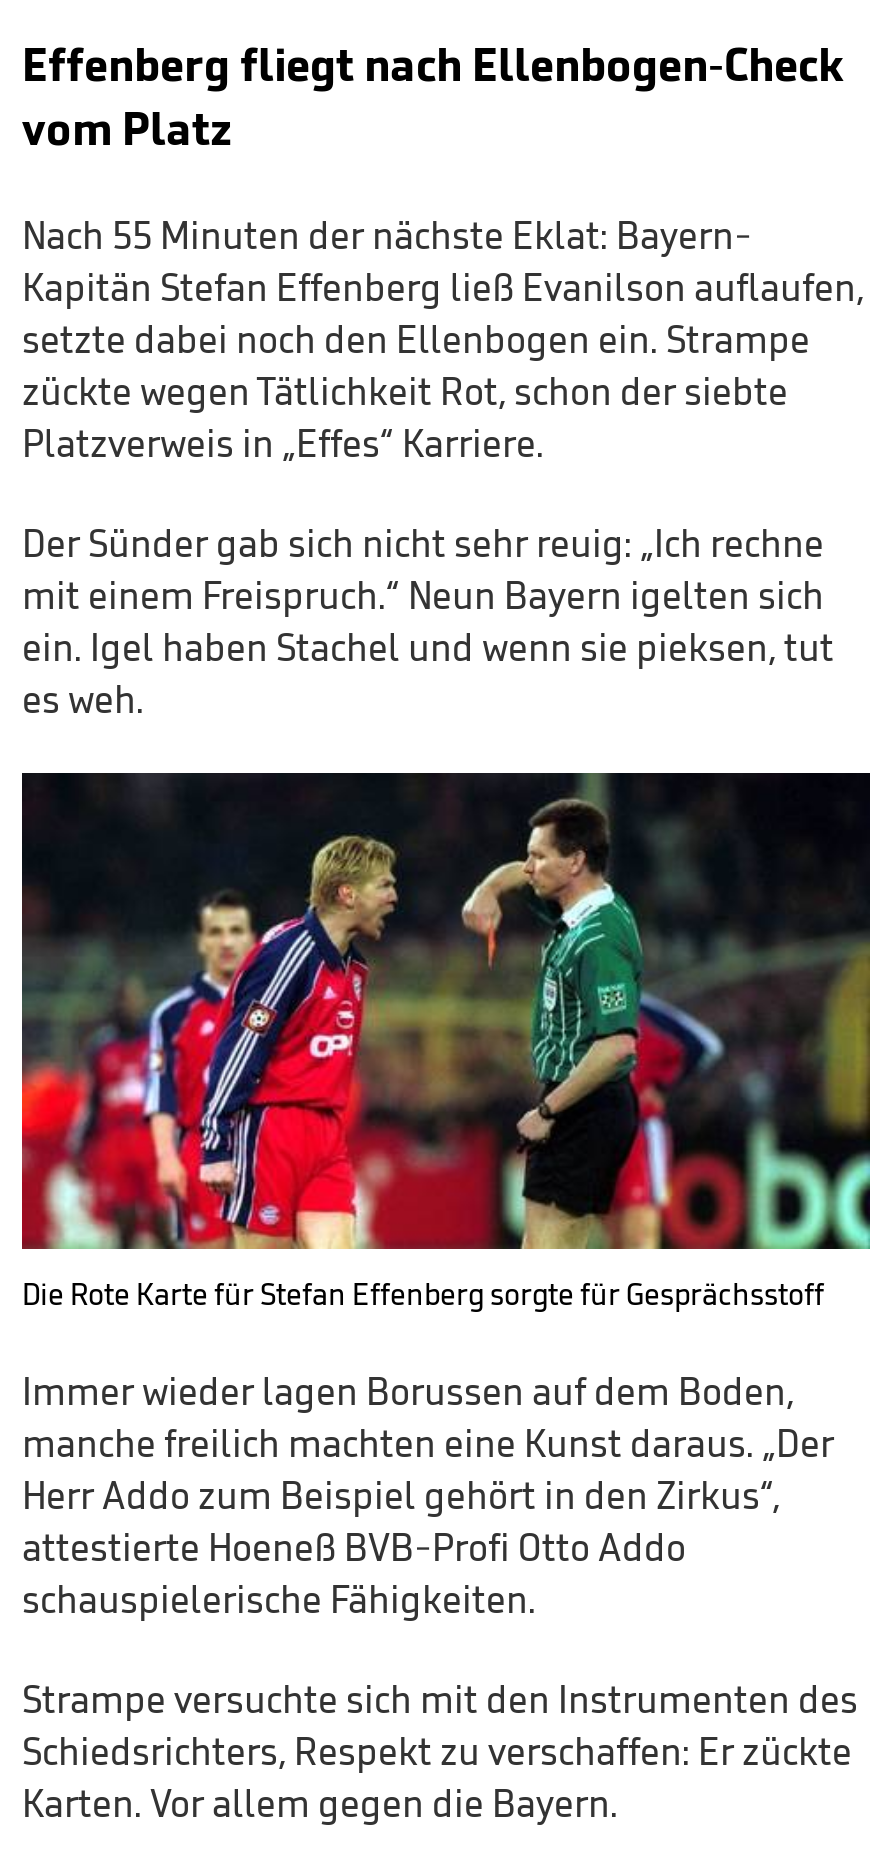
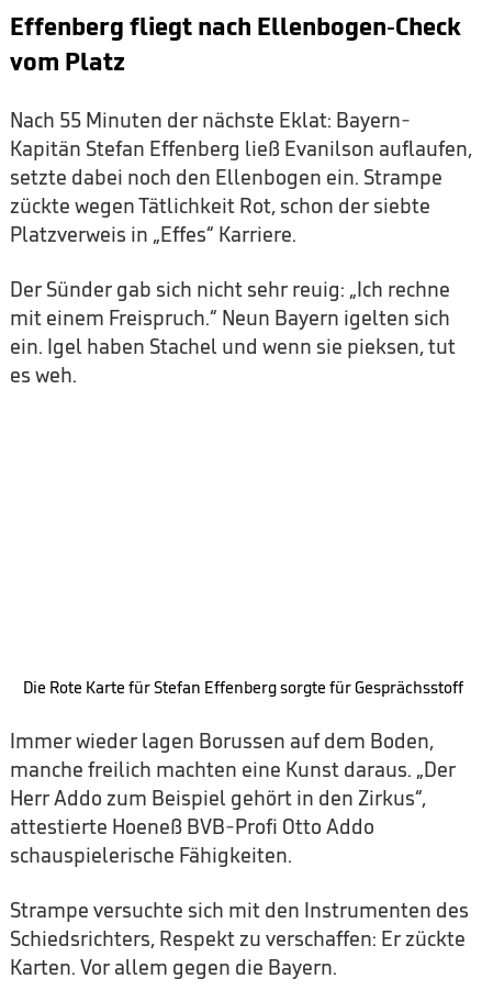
[20,771,872,1235] [image] -> none

